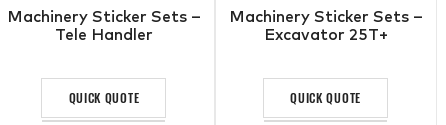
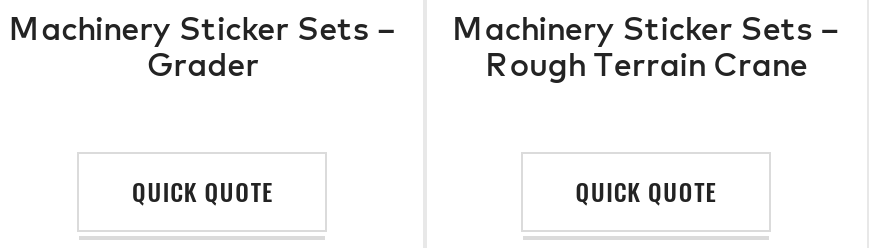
[55,27,153,43] Tele Handler -> [147,50,259,82] Grader
[264,27,388,43] Excavator 25T+ -> [485,50,807,82] Rough Terrain Crane

